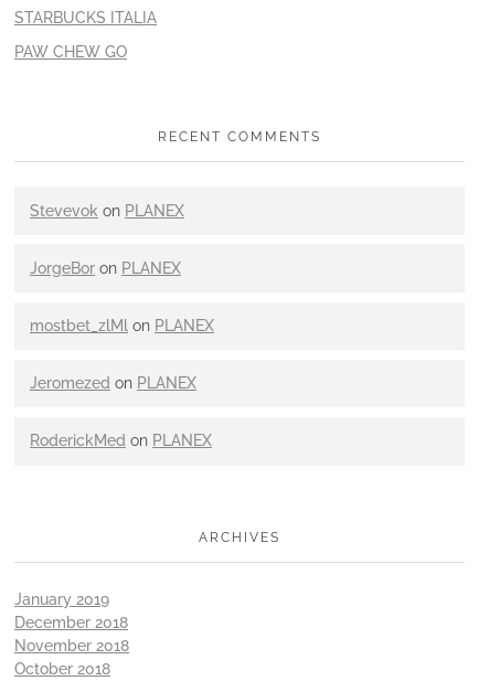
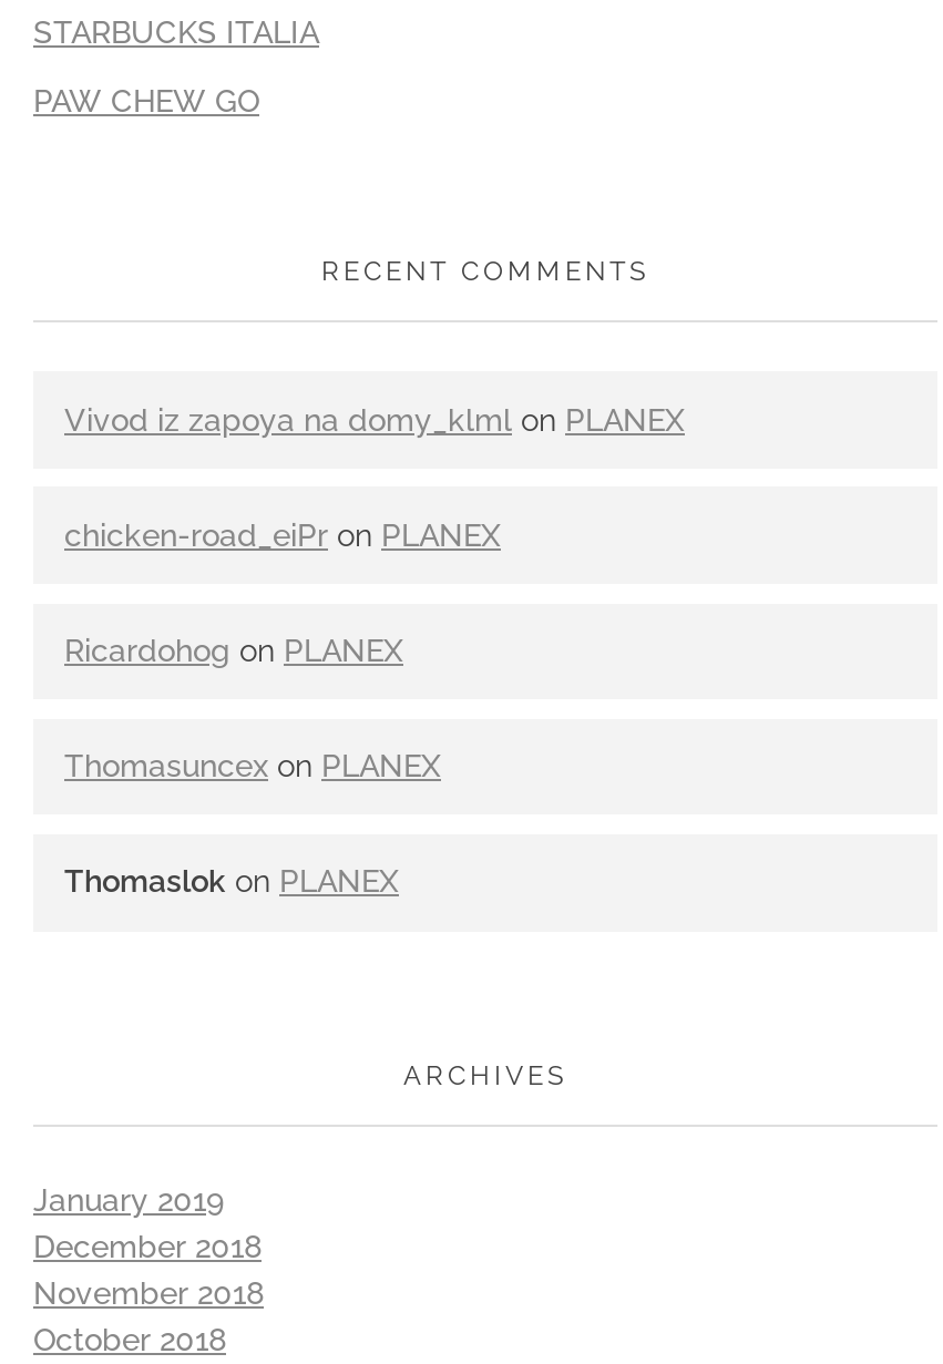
[30,202,184,219] Stevevok on PLANEX -> [64,402,685,437] Vivod iz zapoya na domy_klml on PLANEX
[30,259,181,277] JorgeBor on PLANEX -> [64,517,501,552] chicken-road_eiPr on PLANEX
[30,317,214,334] mostbet_zlMl on PLANEX -> [64,632,403,668] Ricardohog on PLANEX
[30,374,196,392] Jeromezed on PLANEX -> [64,748,441,784] Thomasuncex on PLANEX
[30,432,212,449] RoderickMed on PLANEX -> [64,864,399,899] Thomaslok on PLANEX

